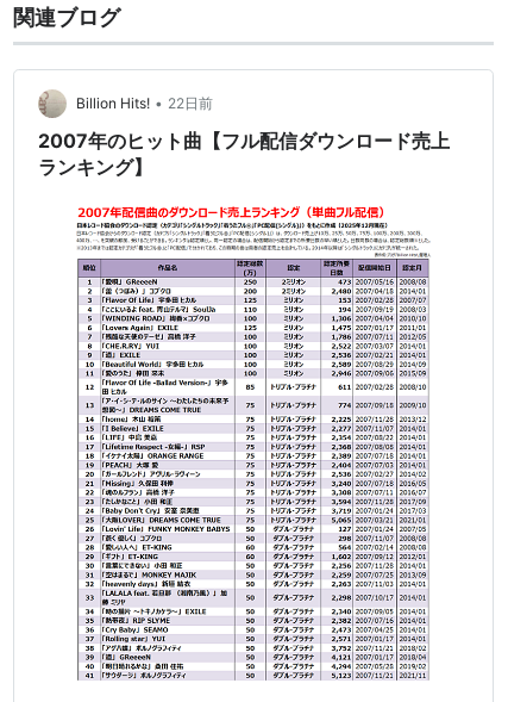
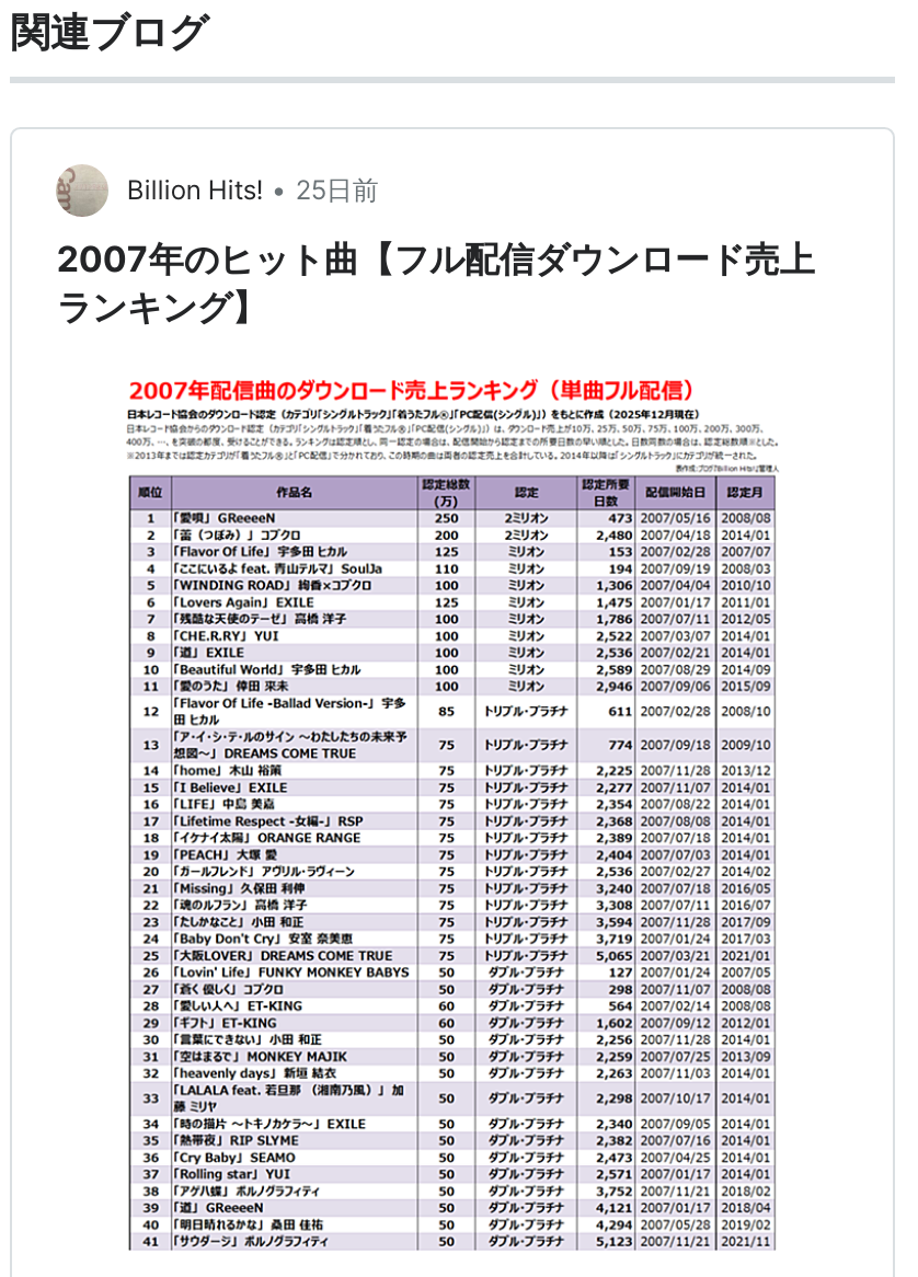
[77,94,213,113] Billion Hits! • 22日前 -> [127,172,379,207] Billion Hits! • 25日前

